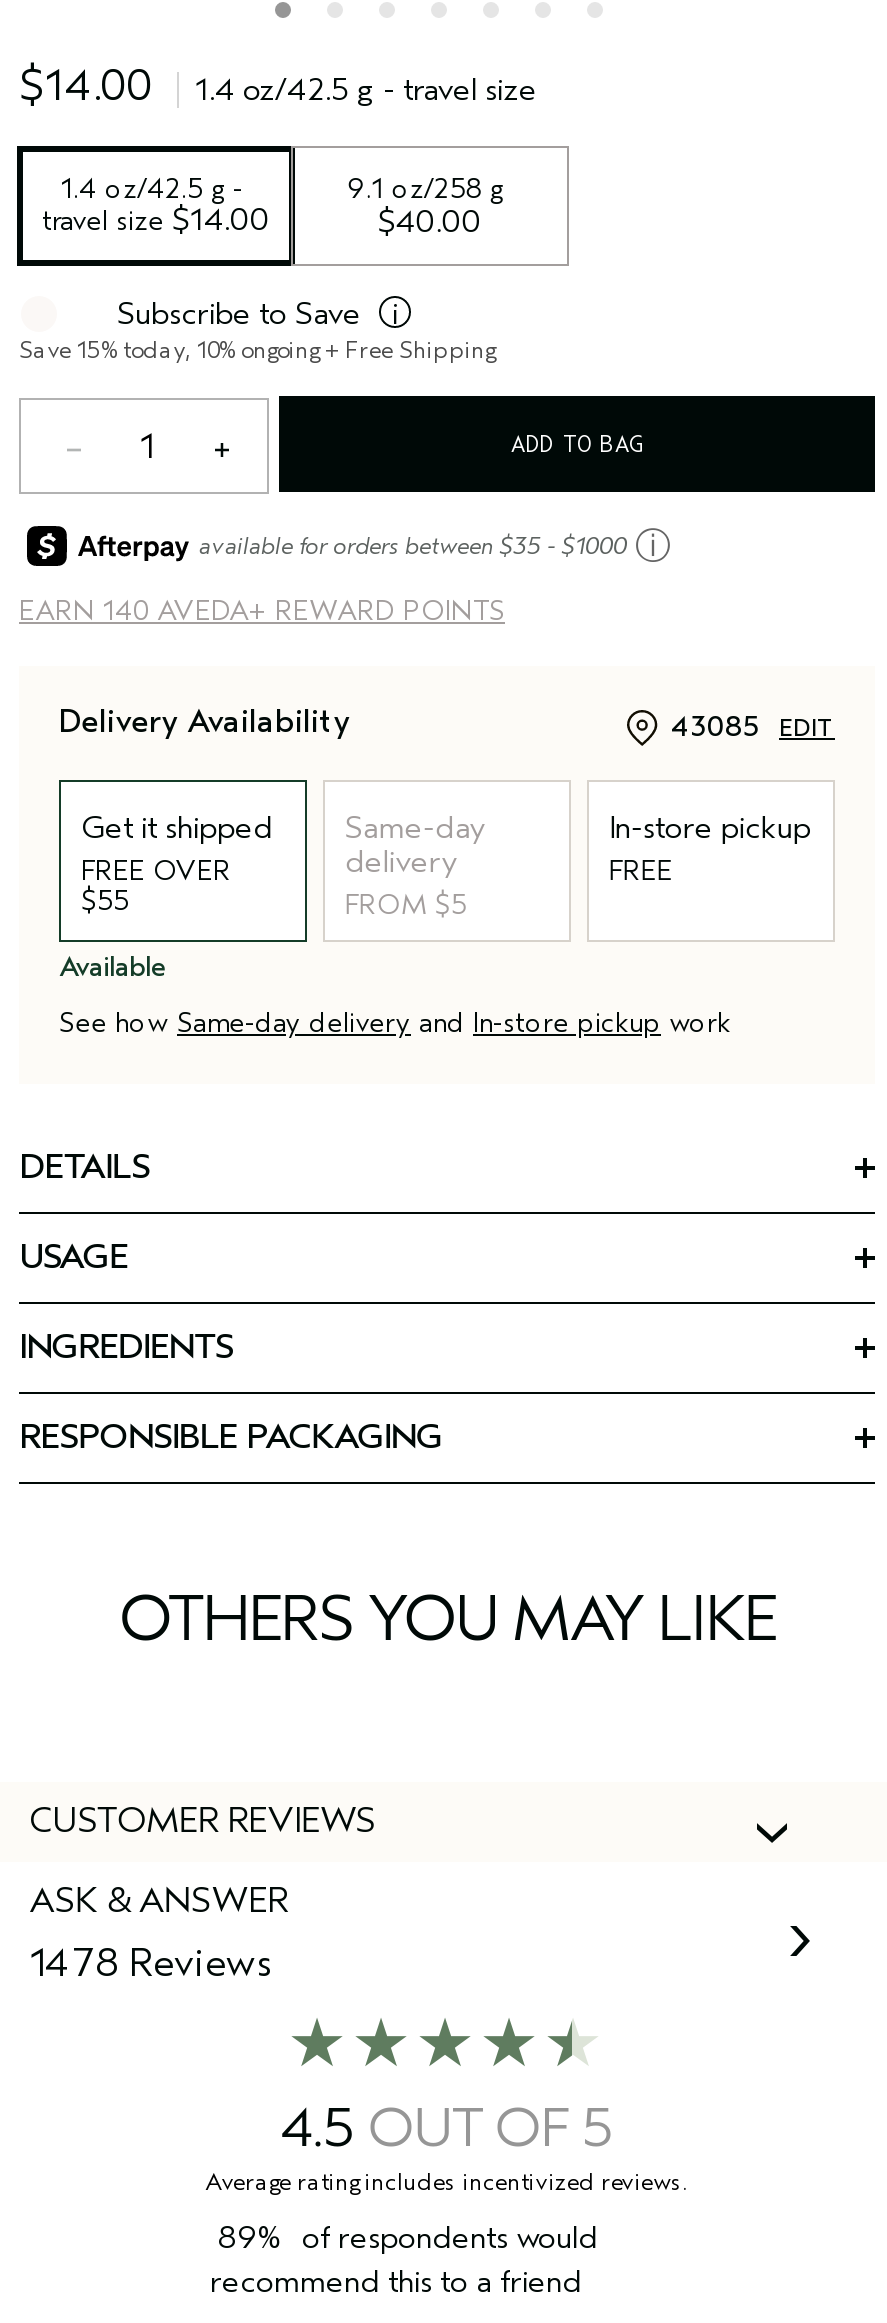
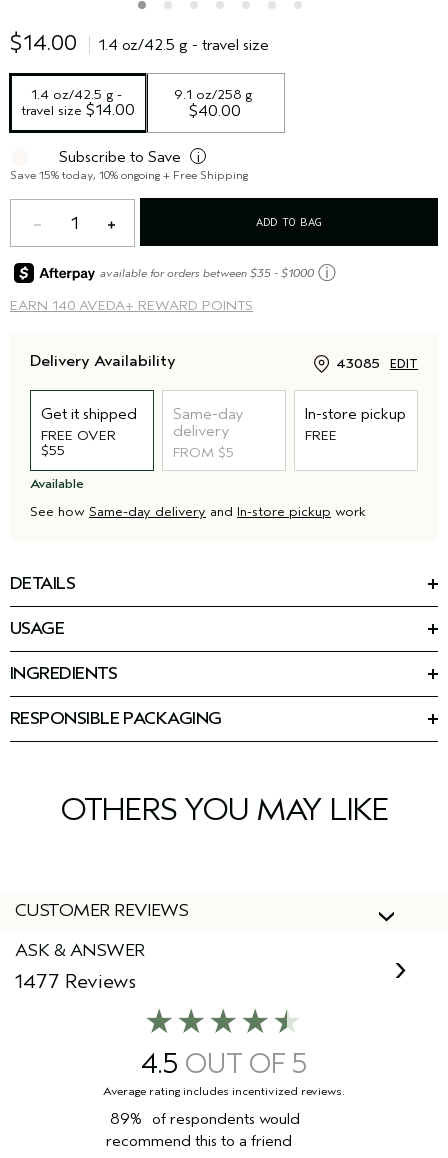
[29,1940,271,1986] 1478 Reviews -> [15,970,136,993] 1477 Reviews

